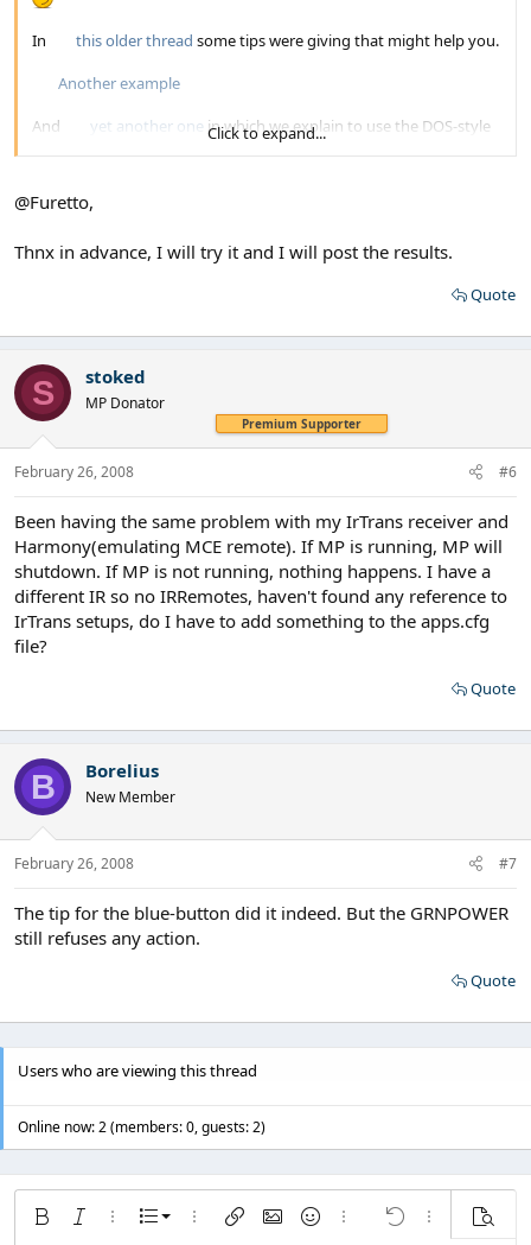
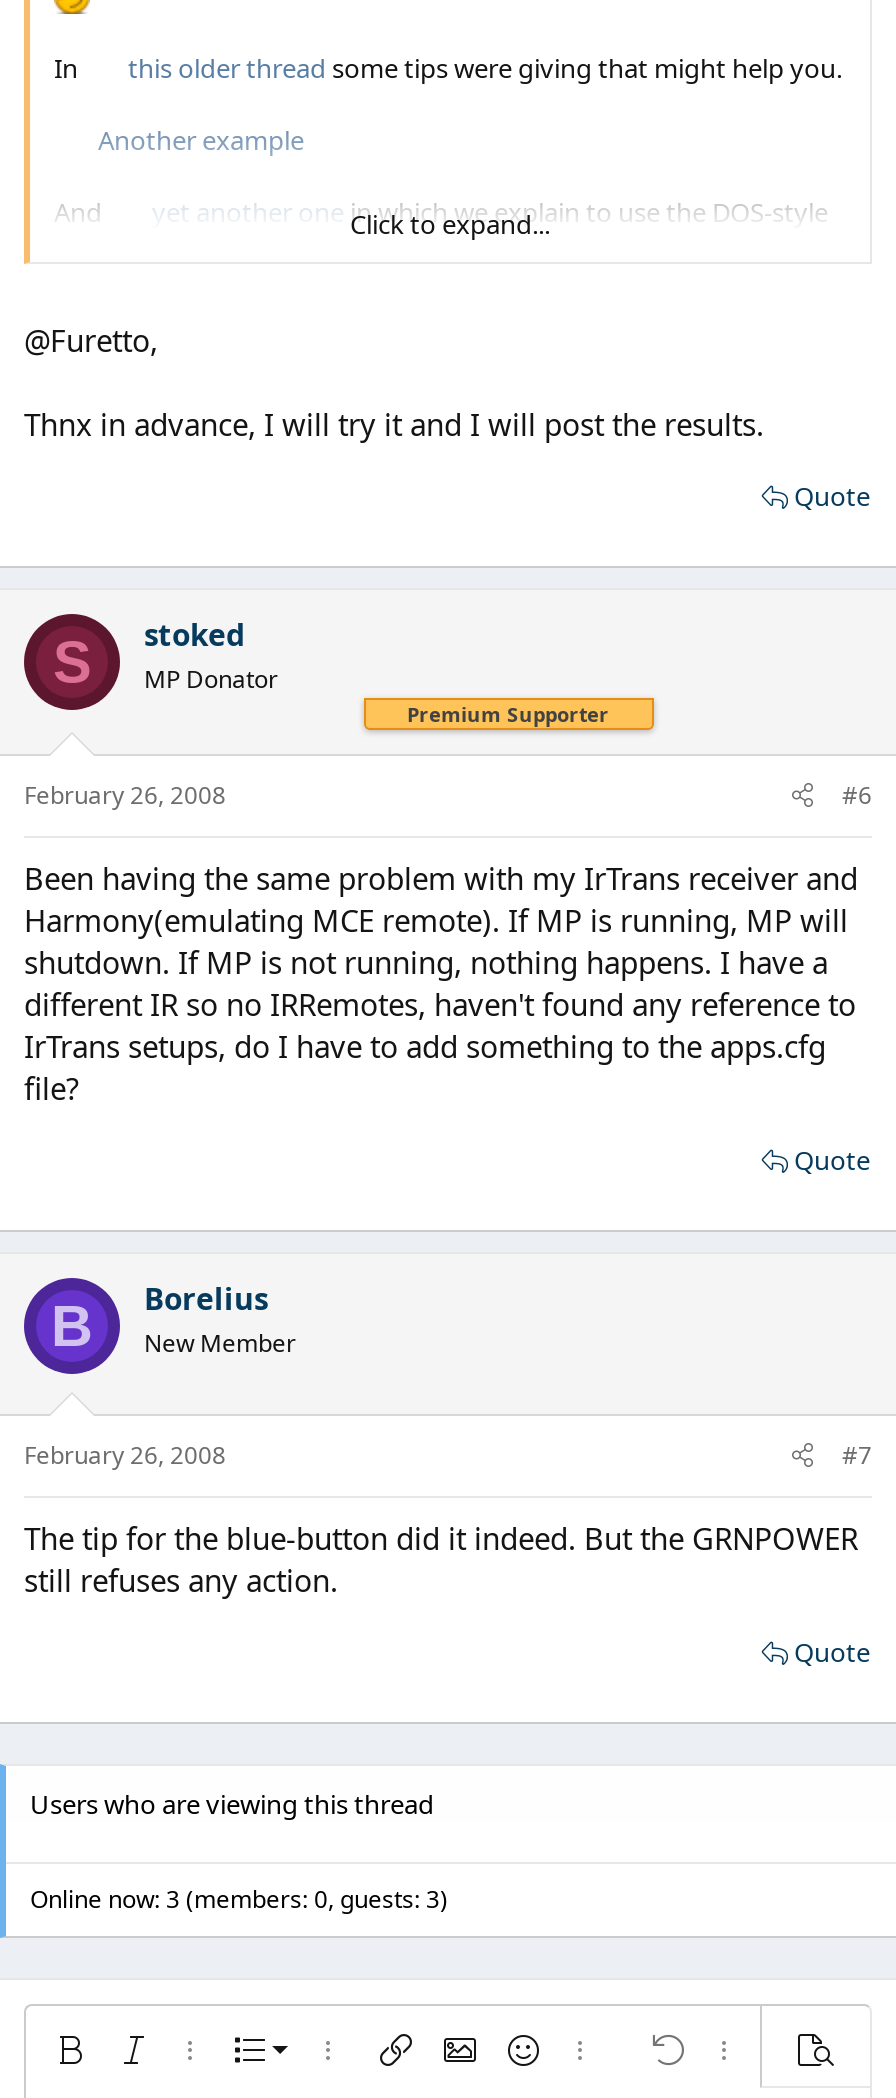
[18,1116,265,1136] Online now: 2 (members: 0, guests: 2) -> [30,1881,448,1915] Online now: 3 (members: 0, guests: 3)

